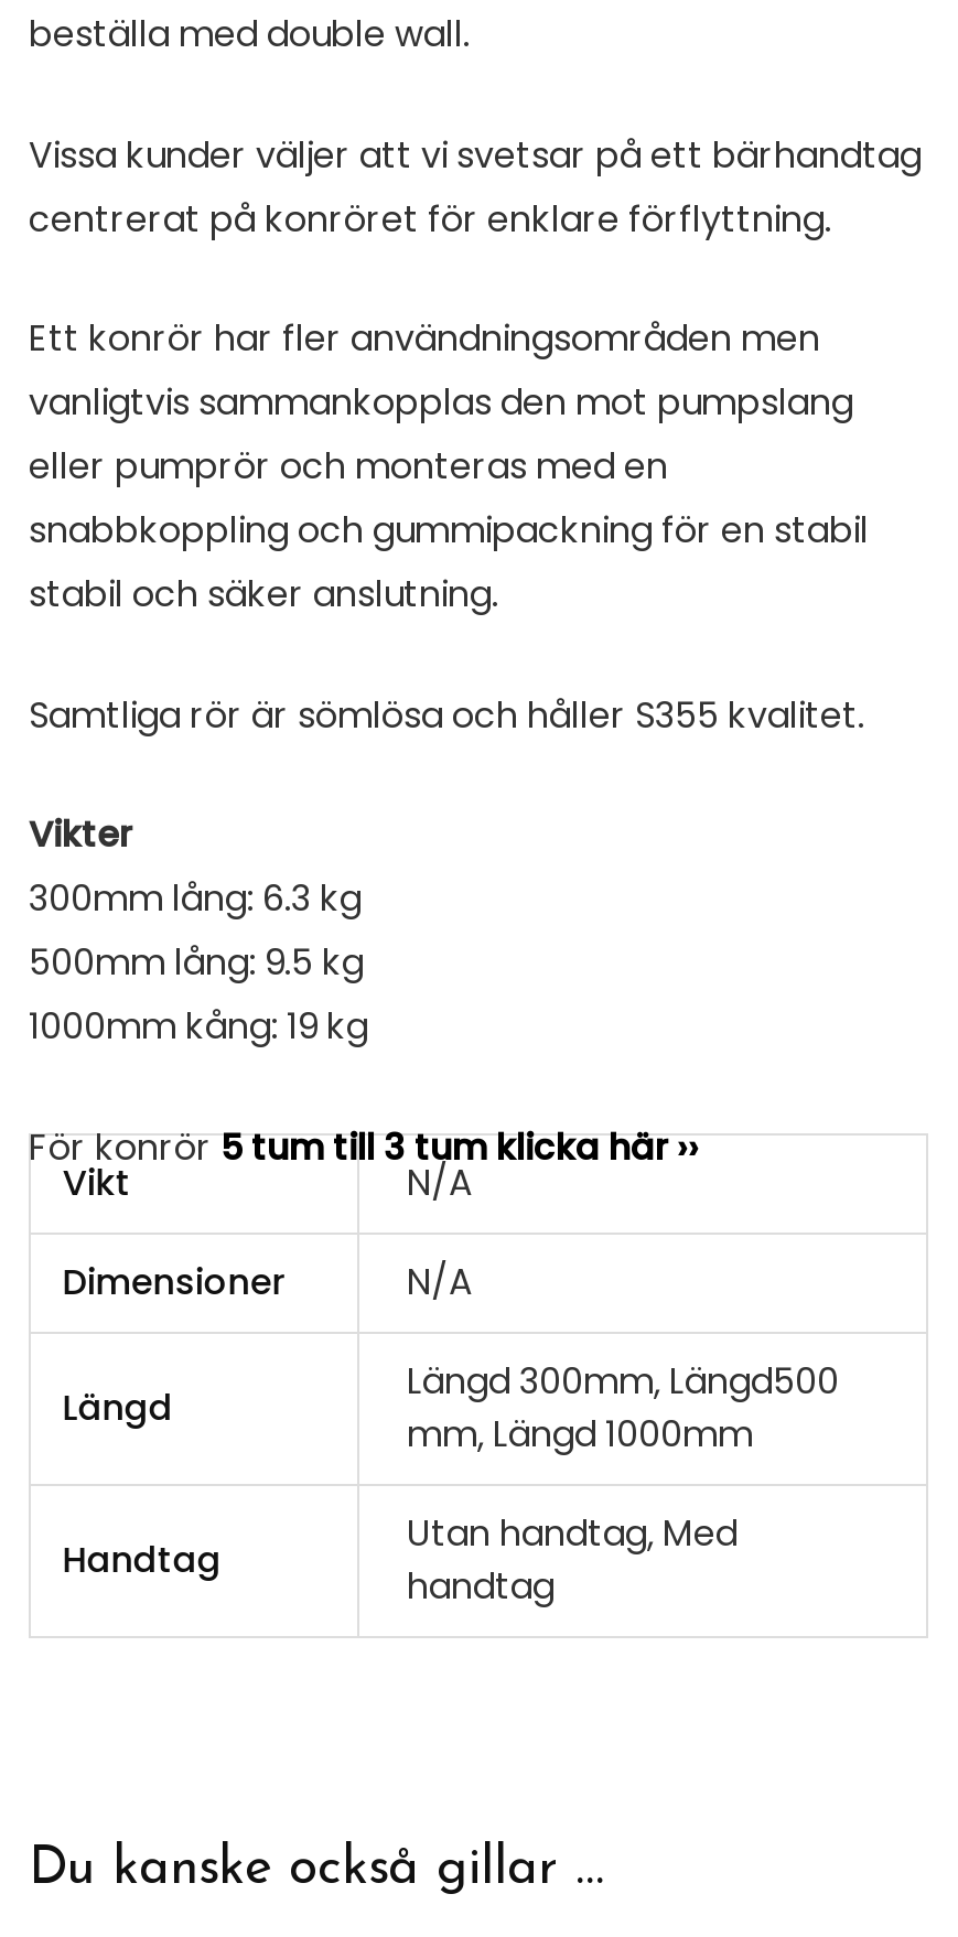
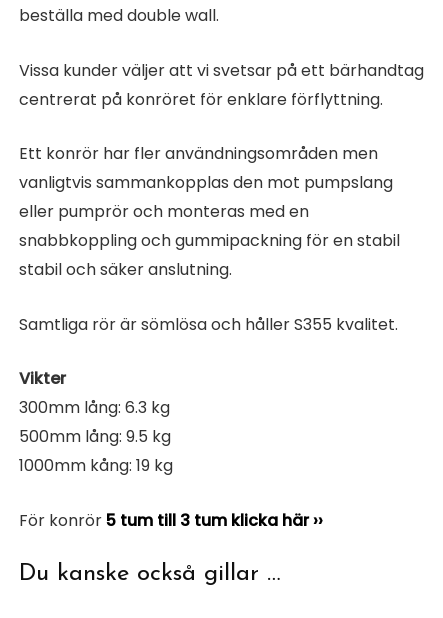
[63,1158,473,1434] Vikt | N/A | Dimensioner | N/A | Längd -> none
[63,1356,839,1586] Längd 300mm, Längd500 | mm, Längd 1000mm | Handtag -> none
[407,1509,737,1612] Utan handtag, Med | handtag -> none

